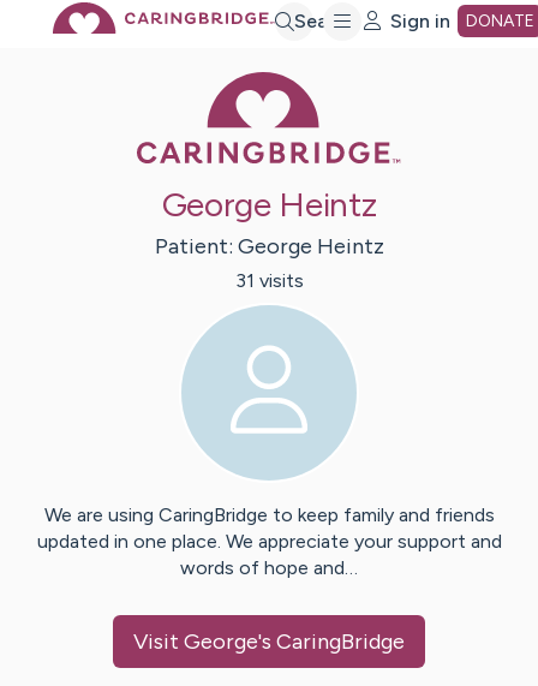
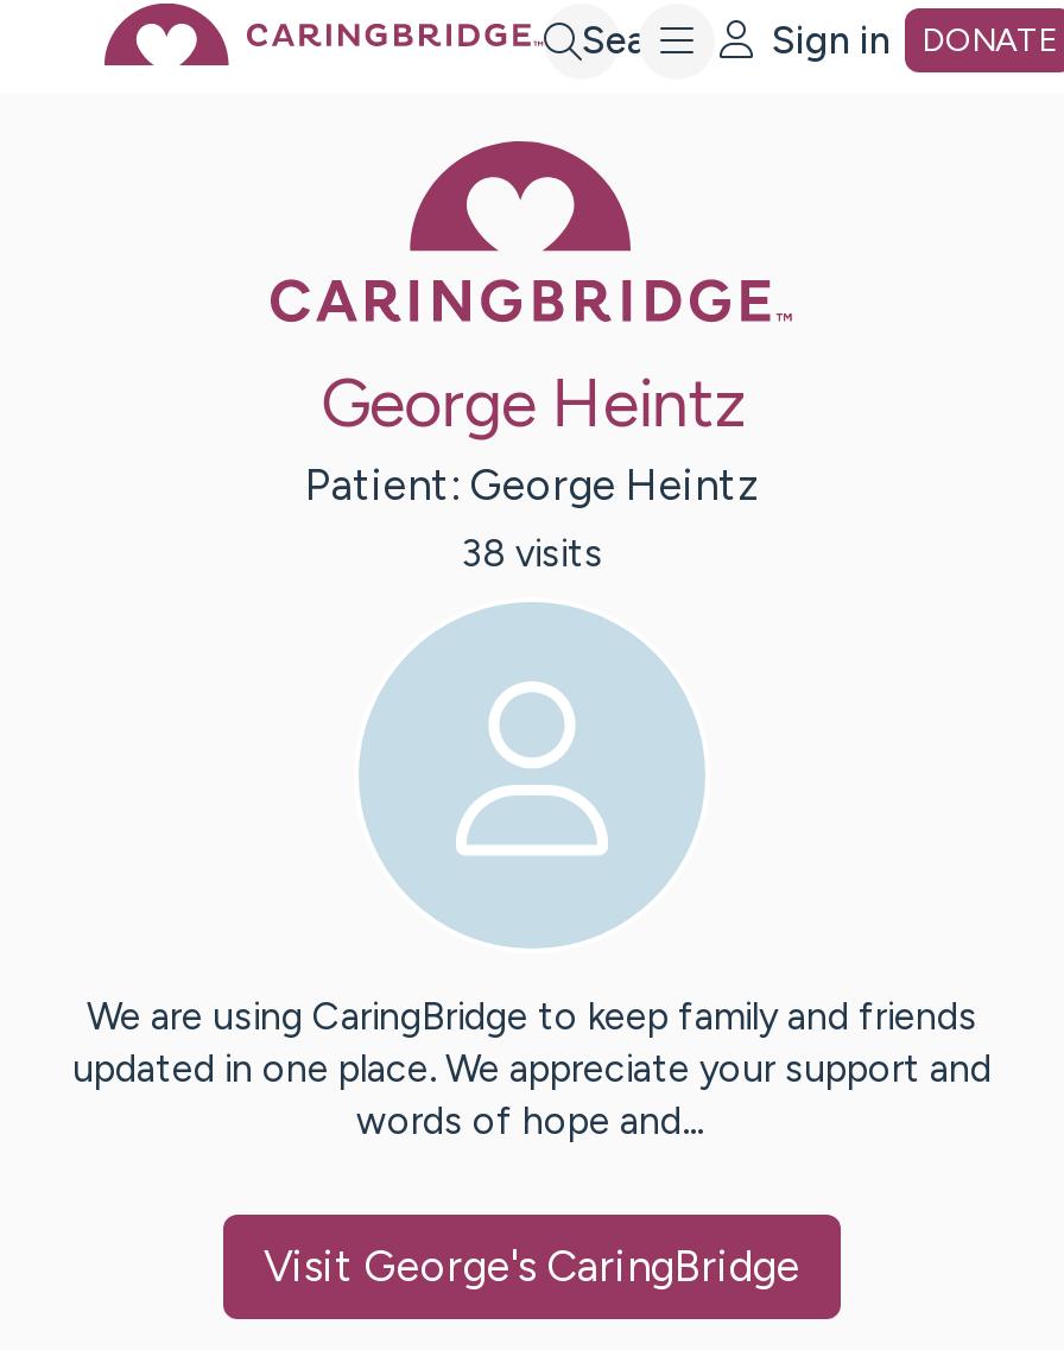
[235,269,303,292] 31 visits -> [461,531,603,577] 38 visits

